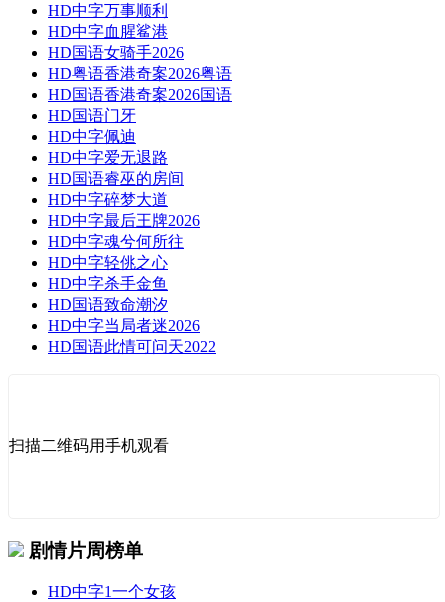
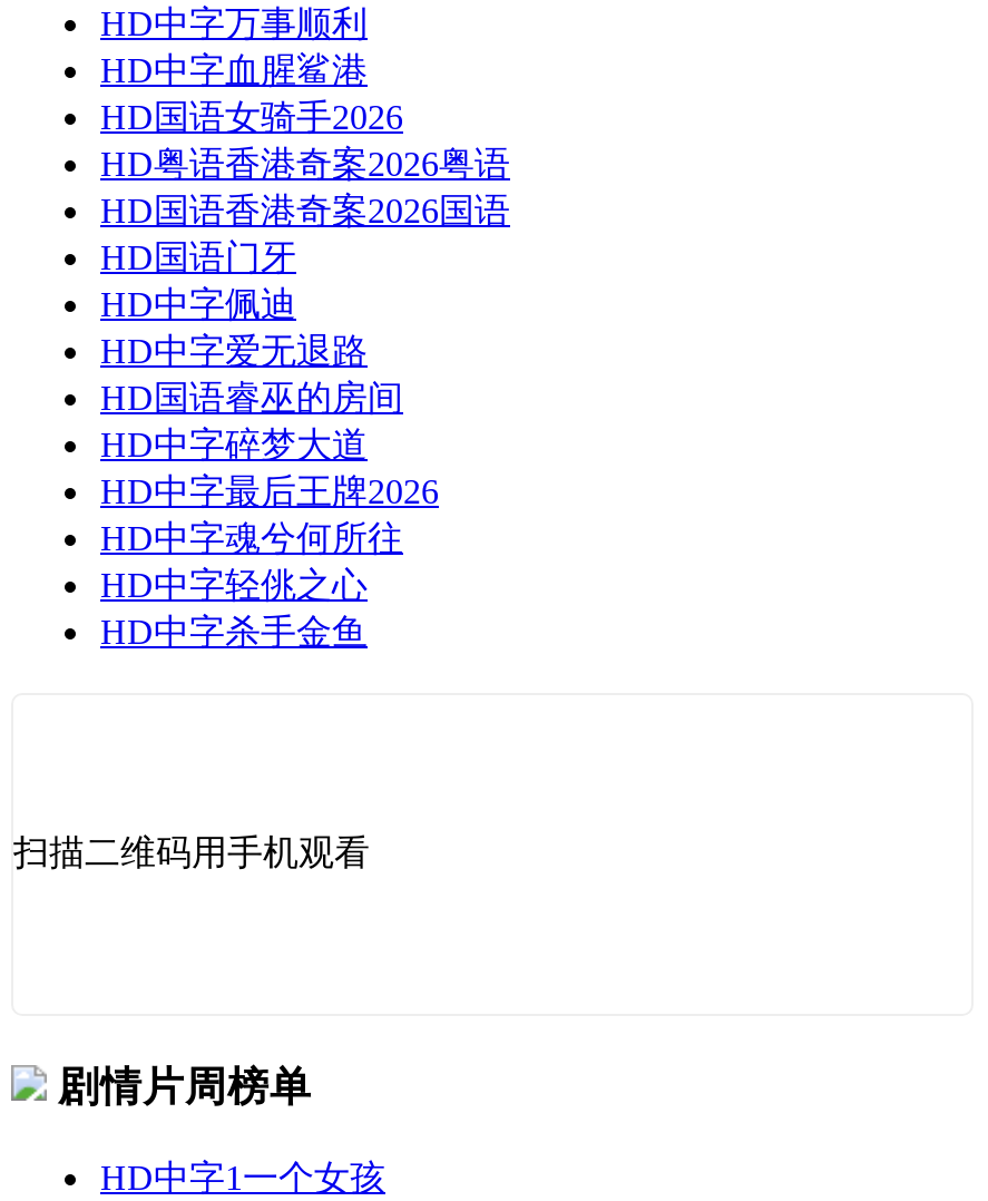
[48,296,216,355] HD国语致命潮汐 | HD中字当局者迷2026 | HD国语此情可问天2022 -> none

